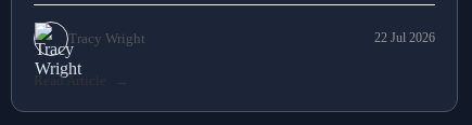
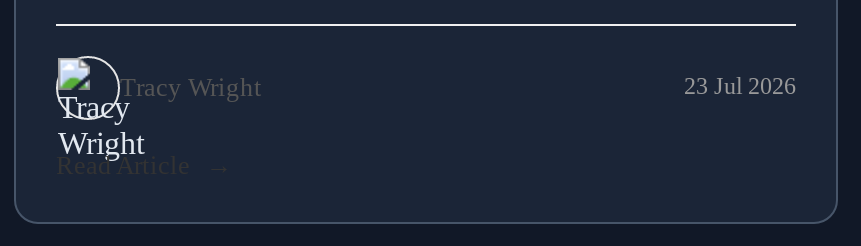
[374,30,435,45] 22 Jul 2026 -> [684,72,796,100] 23 Jul 2026

